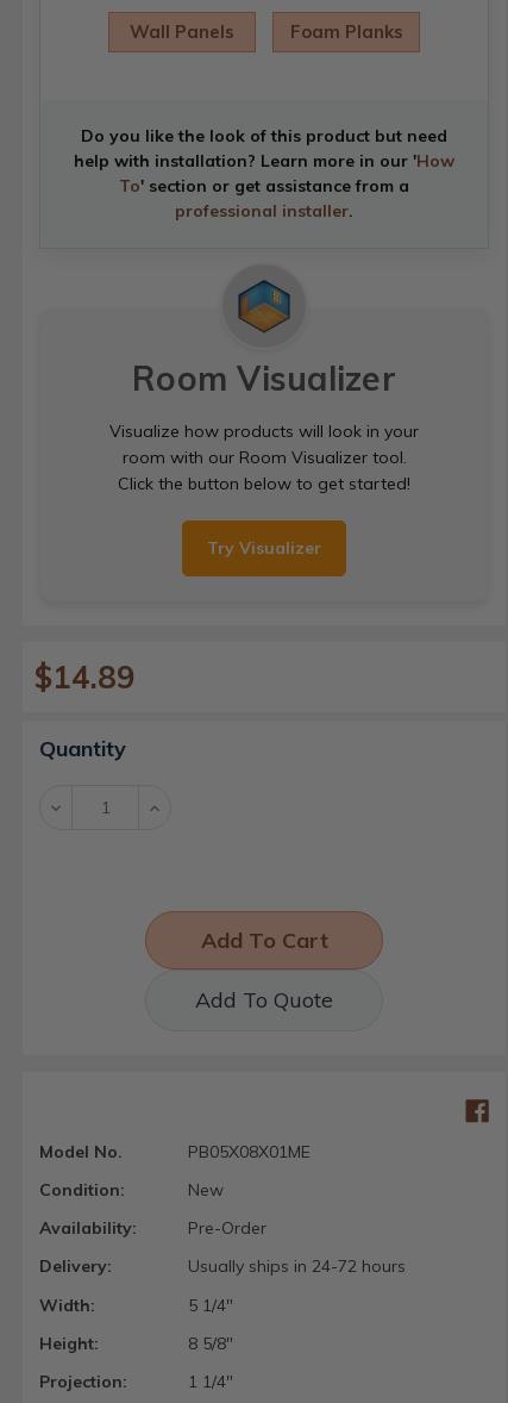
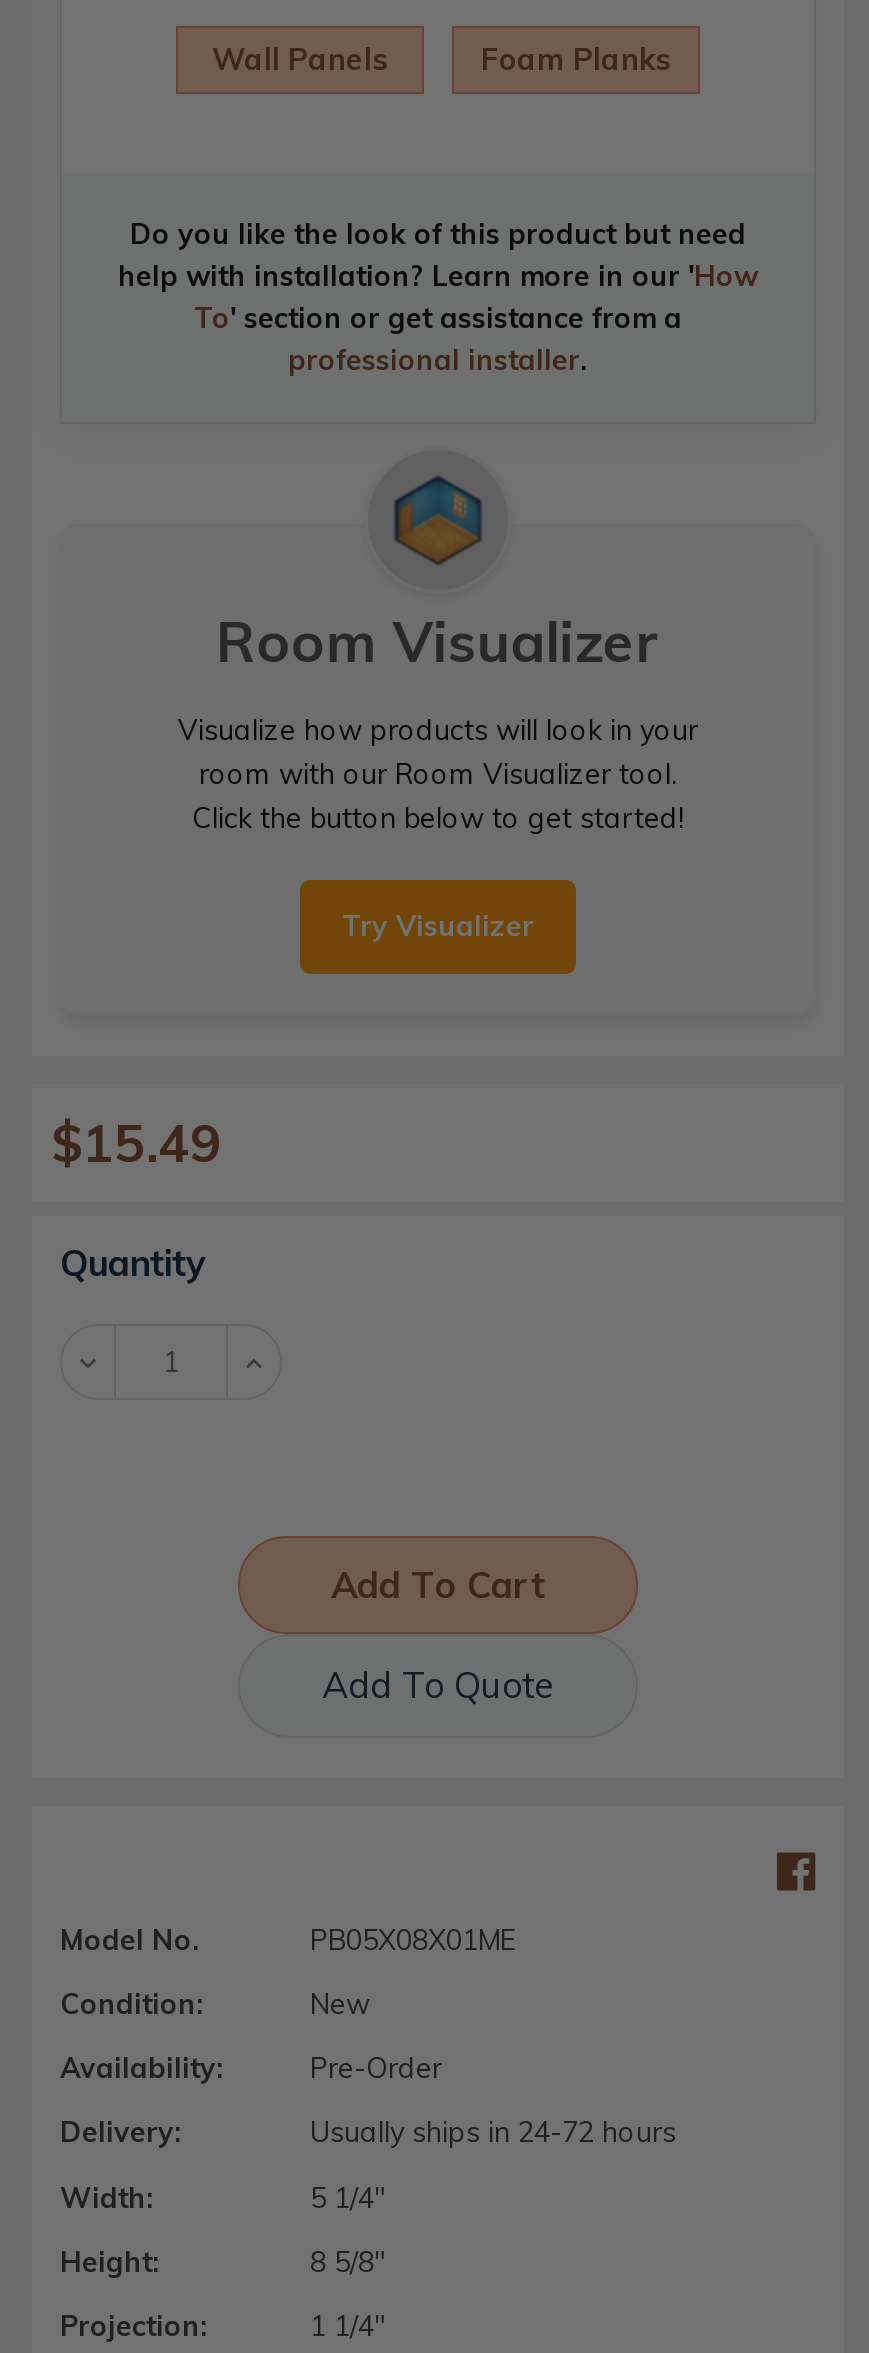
[35,657,136,697] $14.89 -> [52,1110,222,1176] $15.49

